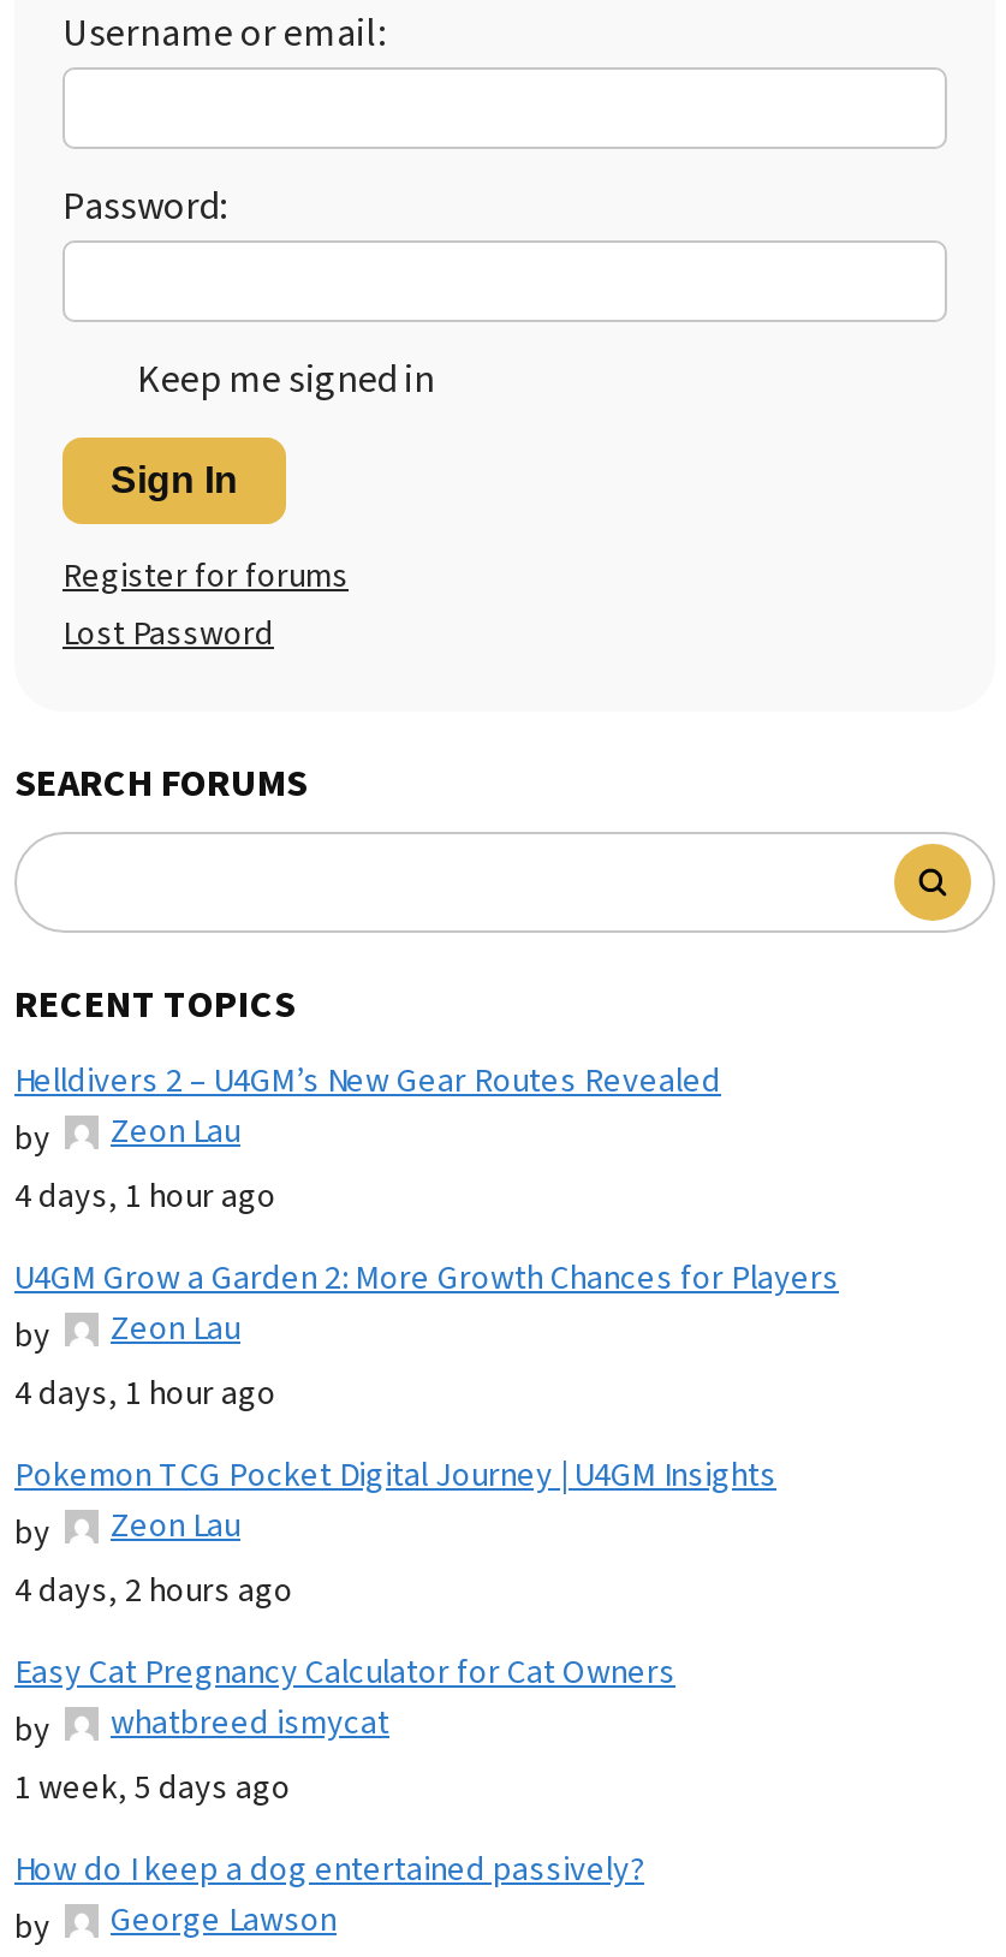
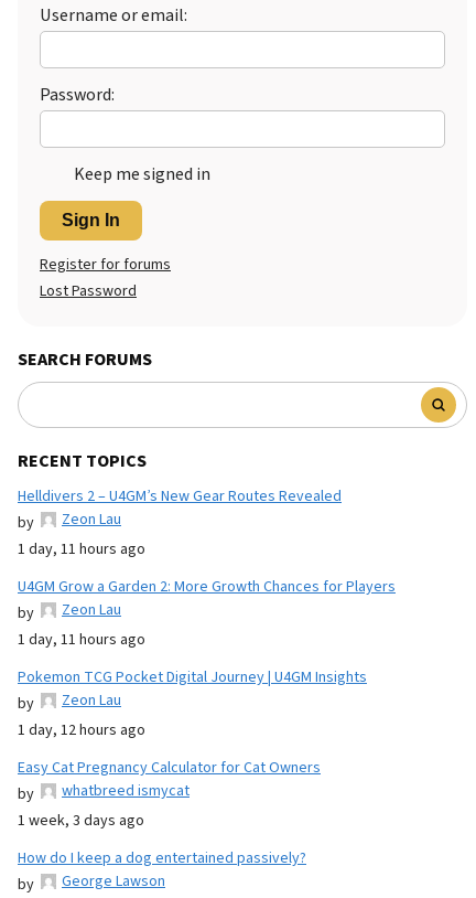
[14,1173,276,1221] 4 days, 1 hour ago -> [18,538,145,560] 1 day, 11 hours ago
[14,1370,276,1418] 4 days, 1 hour ago -> [18,628,145,651] 1 day, 11 hours ago
[14,1567,293,1615] 4 days, 2 hours ago -> [18,719,145,741] 1 day, 12 hours ago
[14,1764,291,1812] 1 week, 5 days ago -> [18,809,144,831] 1 week, 3 days ago

